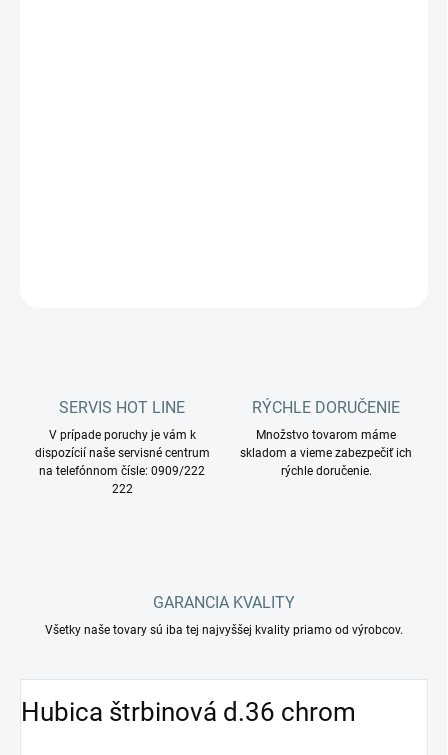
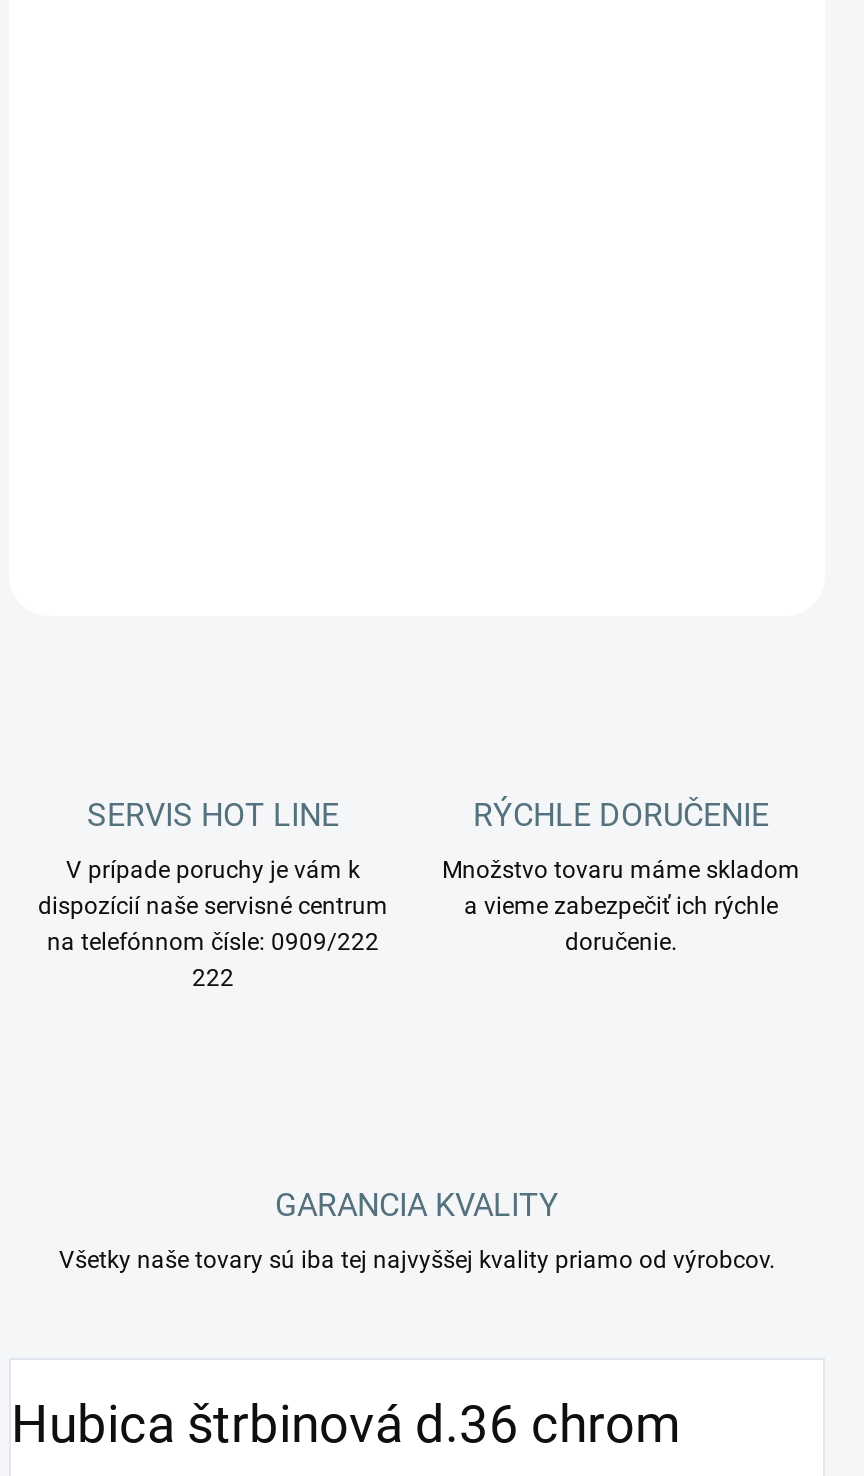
[240,428,412,478] Množstvo tovarom máme | skladom a vieme zabezpečiť ich | rýchle doručenie. -> [442,857,800,957] Množstvo tovaru máme skladom | a vieme zabezpečiť ich rýchle | doručenie.

